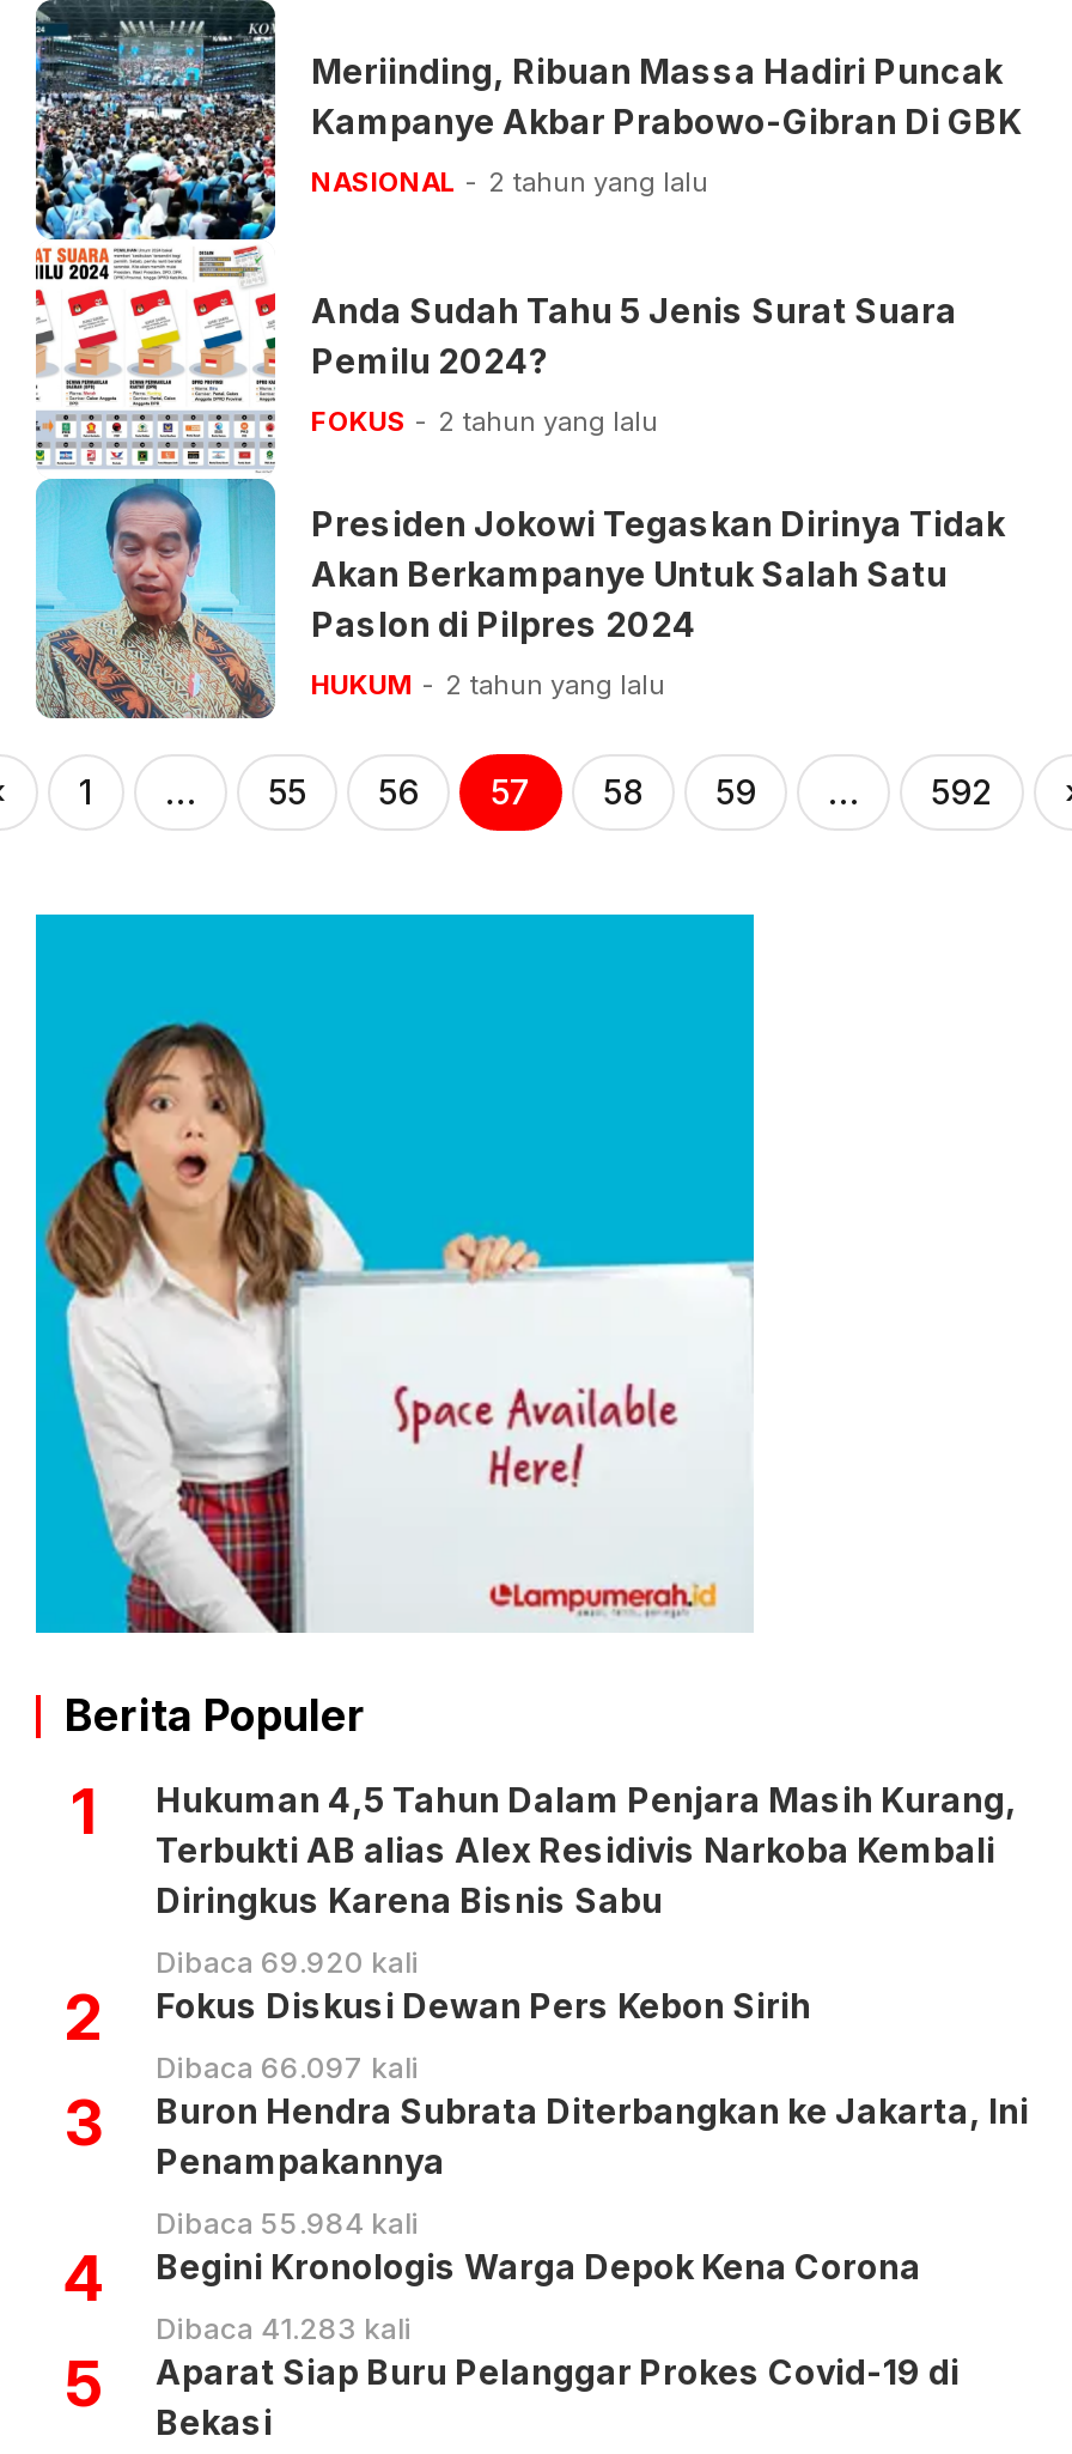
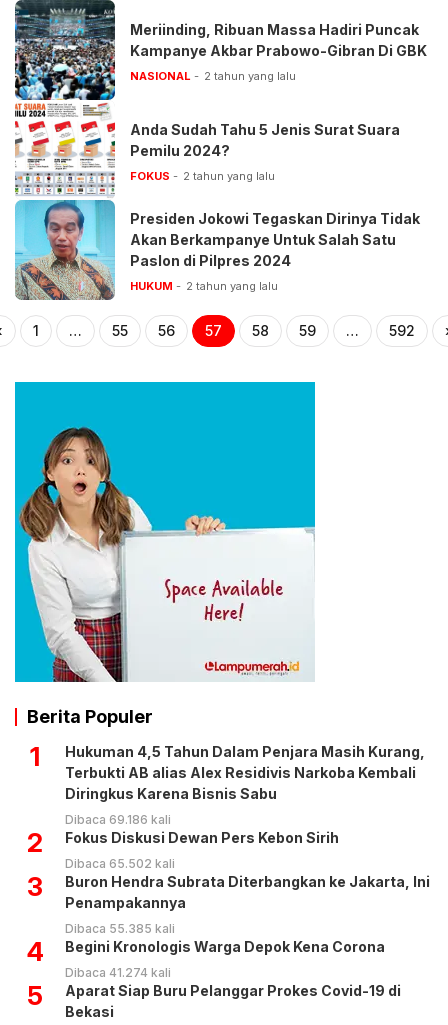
[156,1944,419,1980] Dibaca 69.920 kali -> [65,812,171,827] Dibaca 69.186 kali
[156,2049,419,2085] Dibaca 66.097 kali -> [65,856,175,871] Dibaca 65.502 kali
[156,2205,419,2241] Dibaca 55.984 kali -> [65,921,175,936] Dibaca 55.385 kali
[156,2310,412,2346] Dibaca 41.283 kali -> [65,965,171,980] Dibaca 41.274 kali

